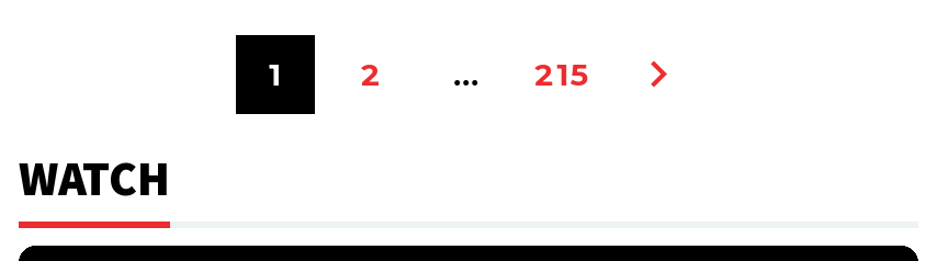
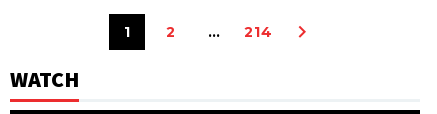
[535,54,592,93] 215 -> [244,23,272,41] 214

